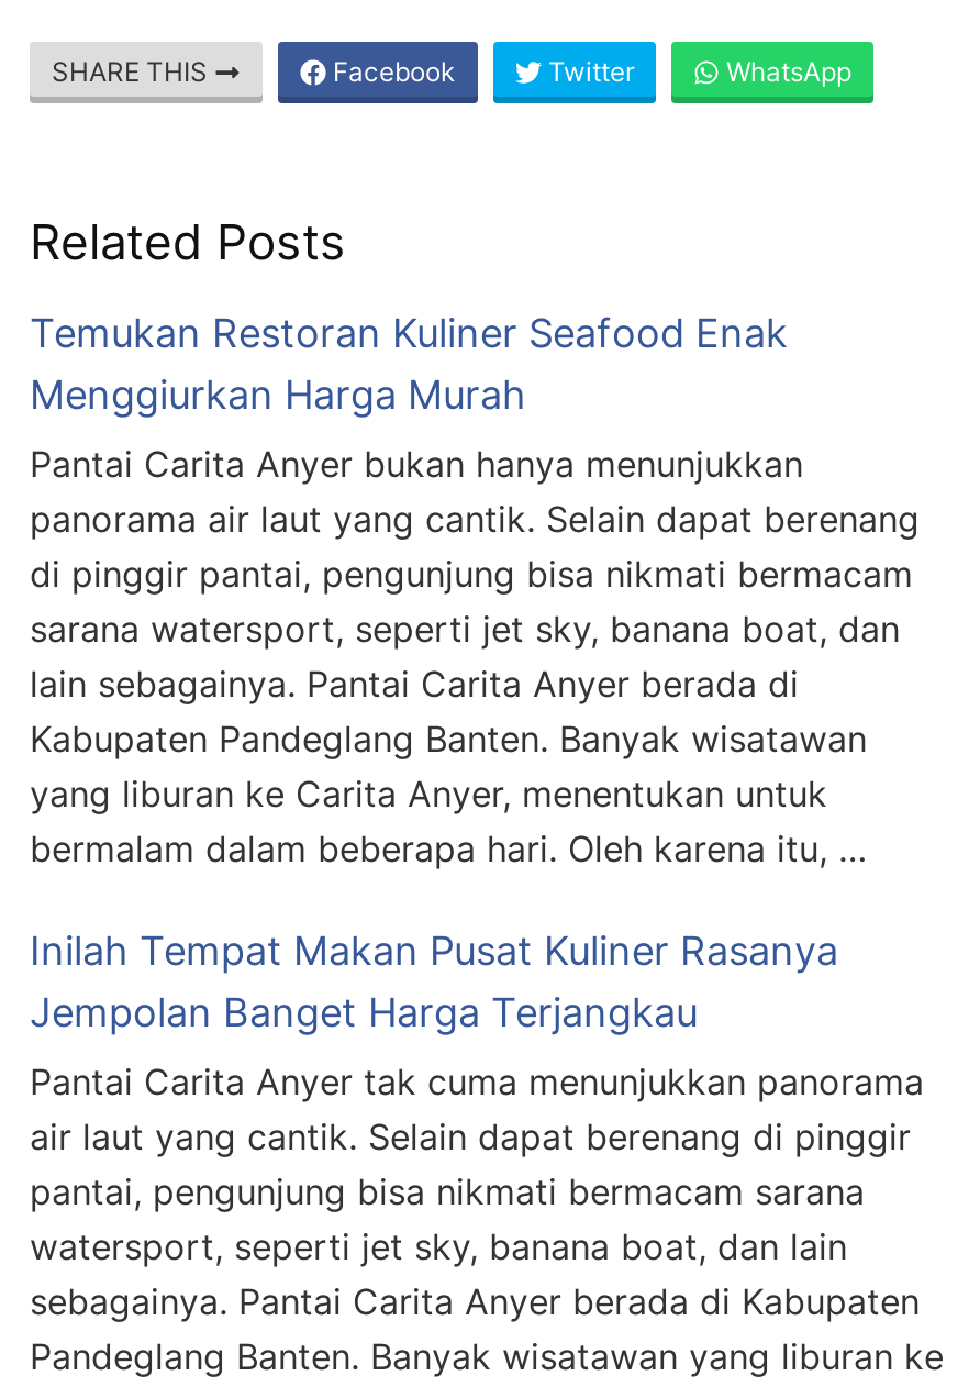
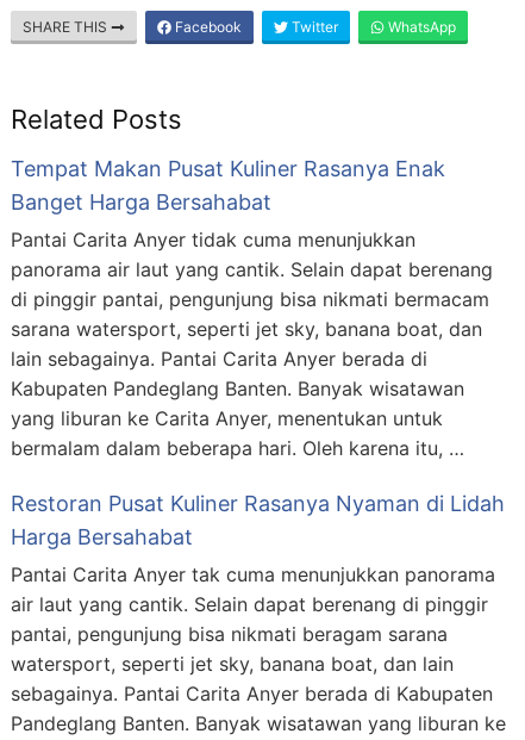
[30,310,788,418] Temukan Restoran Kuliner Seafood Enak | Menggiurkan Harga Murah -> [11,156,445,215] Tempat Makan Pusat Kuliner Rasanya Enak | Banget Harga Bersahabat
[30,442,803,486] Pantai Carita Anyer bukan hanya menunjukkan -> [11,228,415,252] Pantai Carita Anyer tidak cuma menunjukkan
[30,928,838,1036] Inilah Tempat Makan Pusat Kuliner Rasanya | Jempolan Banget Harga Terjangkau -> [11,491,505,550] Restoran Pusat Kuliner Rasanya Nyaman di Lidah | Harga Bersahabat
[30,1170,865,1214] pantai, pengunjung bisa nikmati bermacam sarana -> [11,622,448,646] pantai, pengunjung bisa nikmati beragam sarana

